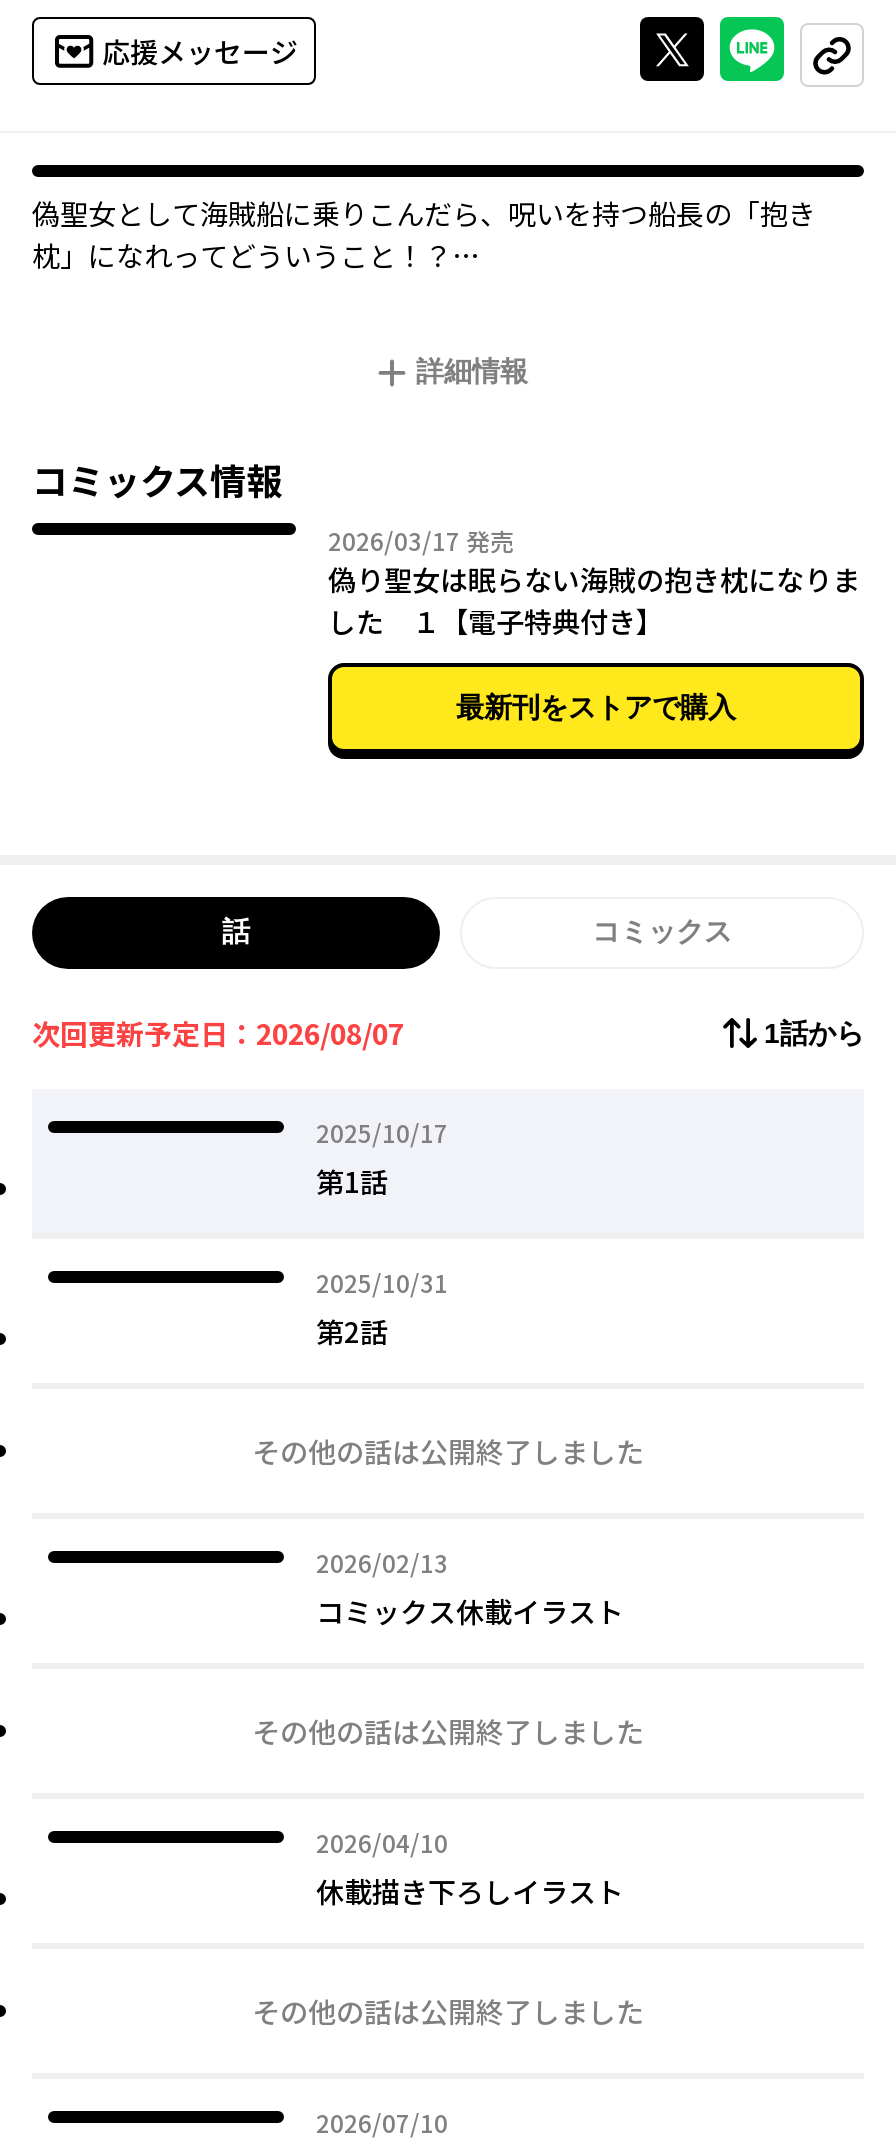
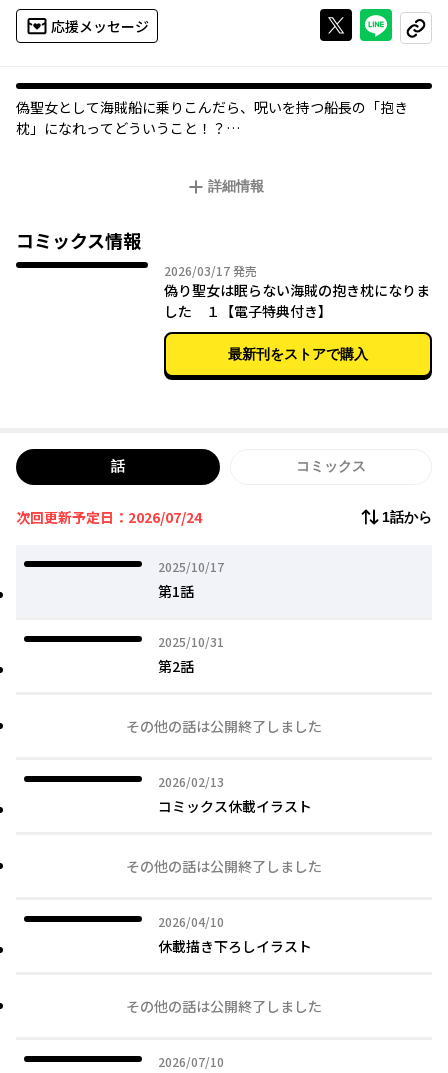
[32,1013,404,1053] 次回更新予定日：2026/08/07 -> [16,507,202,527] 次回更新予定日：2026/07/24

